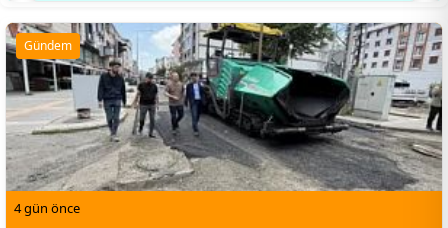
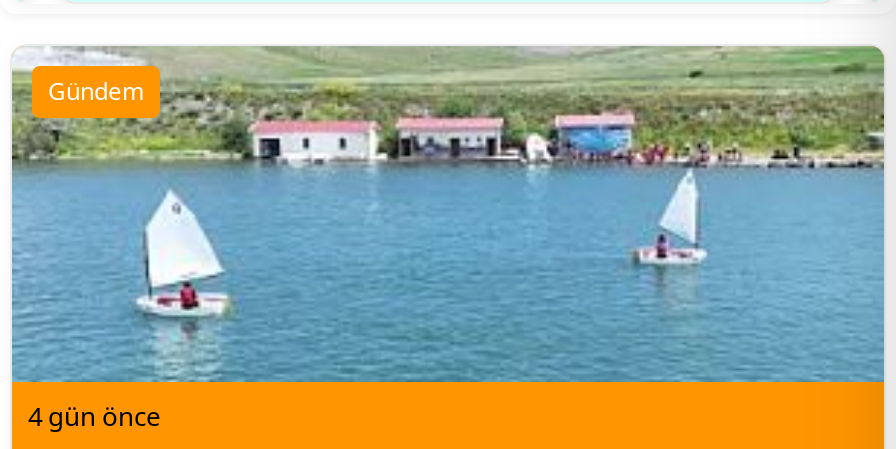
[5,22,443,192] [image] -> [10,44,886,384] [image]

